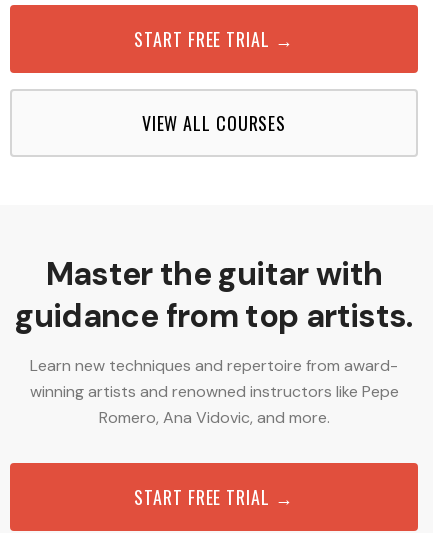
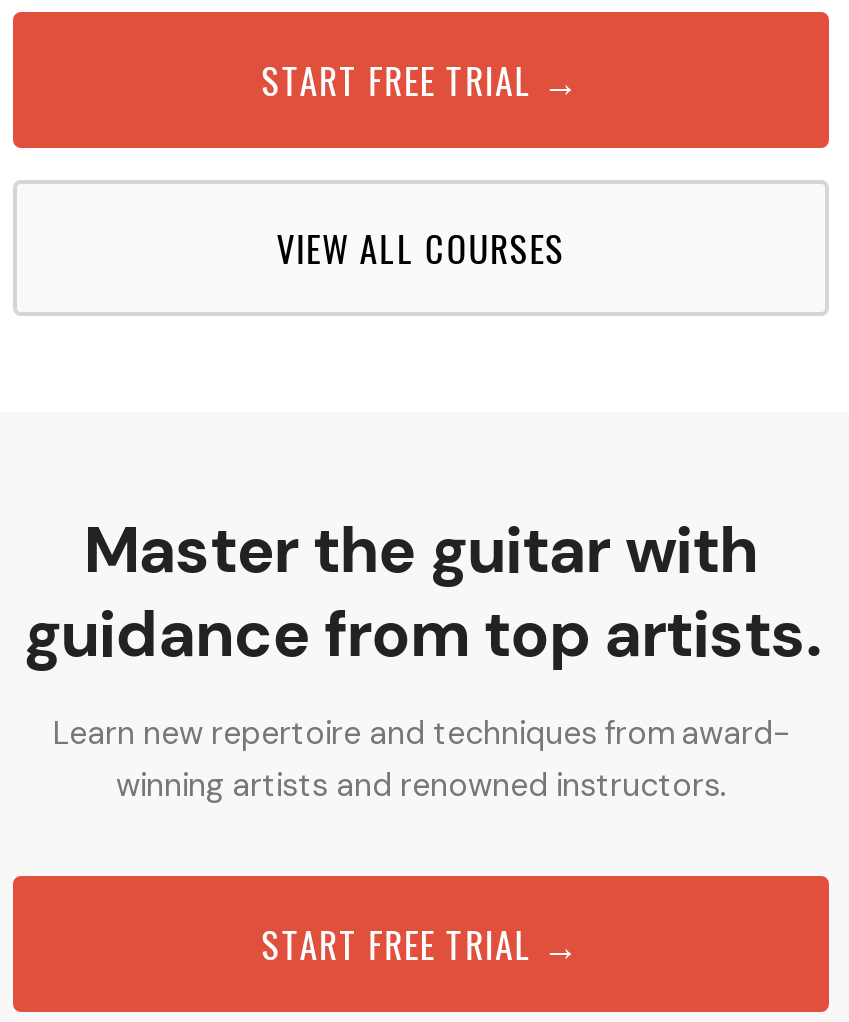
[29,354,398,427] Learn new techniques and repertoire from award- | winning artists and renowned instructors like Pepe | Romero, Ana Vidovic, and more. -> [53,713,789,807] Learn new repertoire and techniques from award- | winning artists and renowned instructors.

